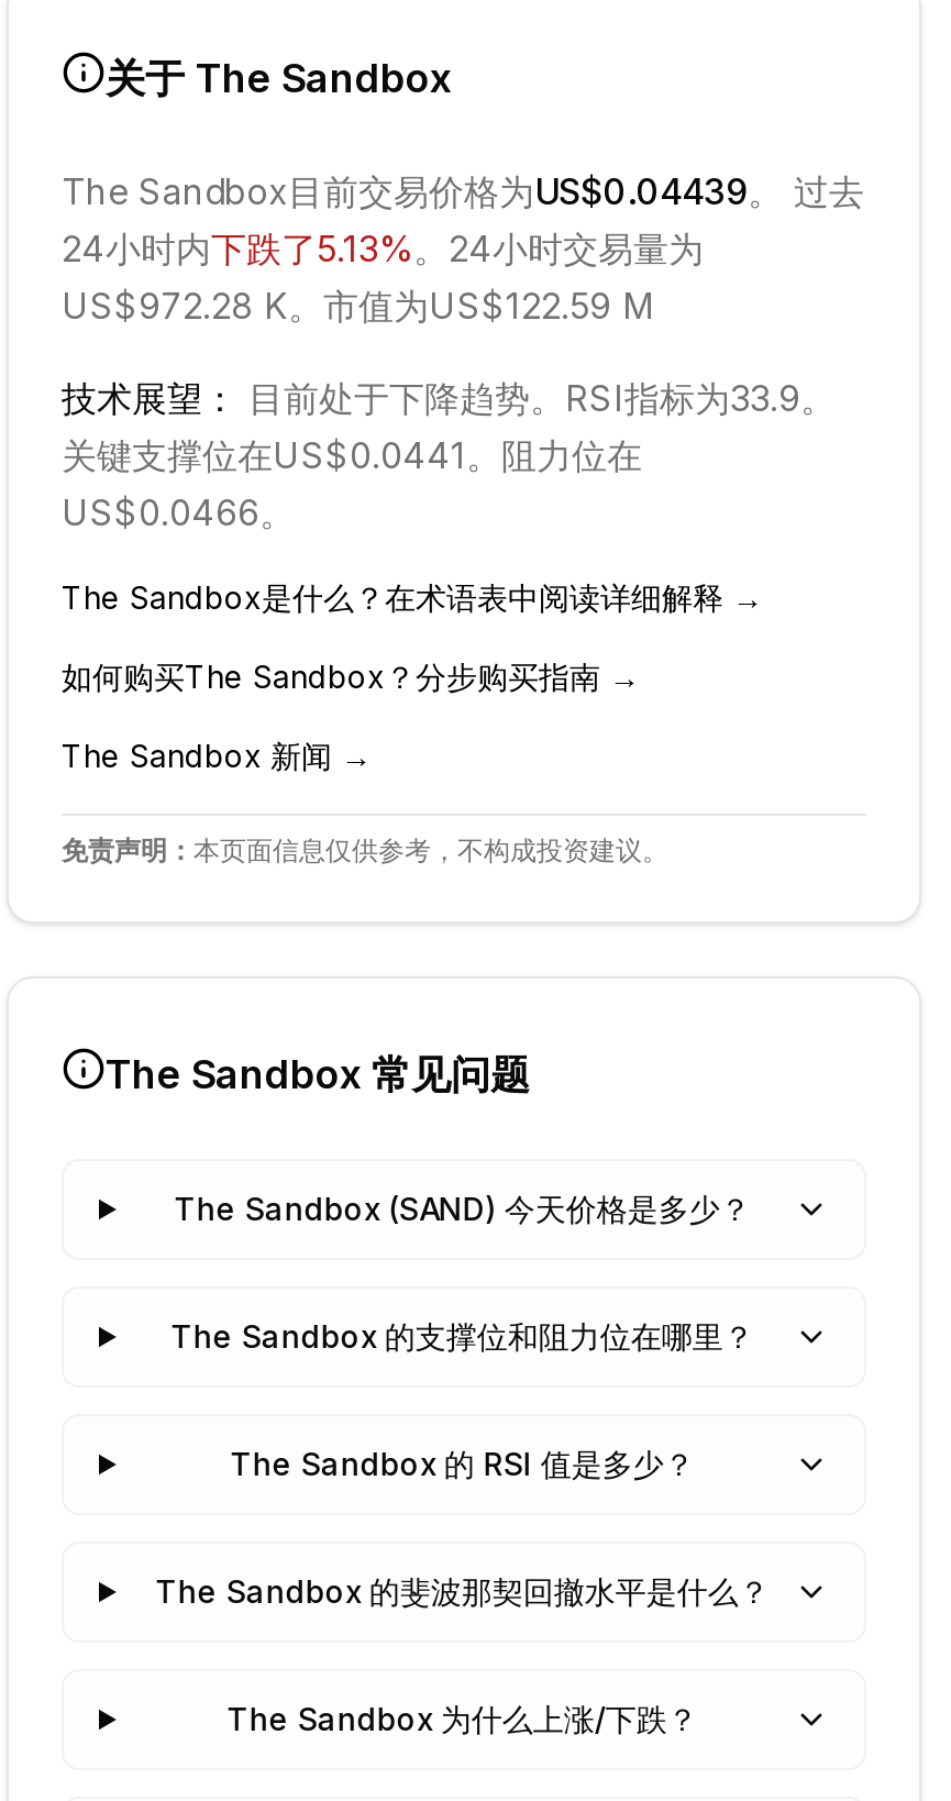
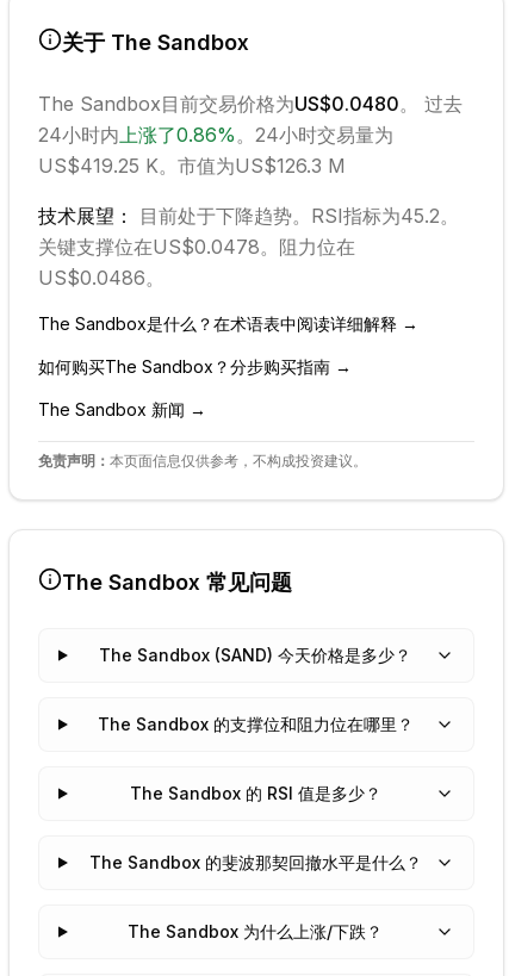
[62,169,864,328] The Sandbox目前交易价格为US$0.04439。 过去 | 24小时内下跌了5.13%。24小时交易量为 | US$972.28 K。市值为US$122.59 M -> [38,92,463,178] The Sandbox目前交易价格为US$0.0480。 过去 | 24小时内上涨了0.86%。24小时交易量为 | US$419.25 K。市值为US$126.3 M
[62,376,836,534] 技术展望： 目前处于下降趋势。RSI指标为33.9。 | 关键支撑位在US$0.0441。阻力位在 | US$0.0466。 -> [38,204,459,290] 技术展望： 目前处于下降趋势。RSI指标为45.2。 | 关键支撑位在US$0.0478。阻力位在 | US$0.0486。

